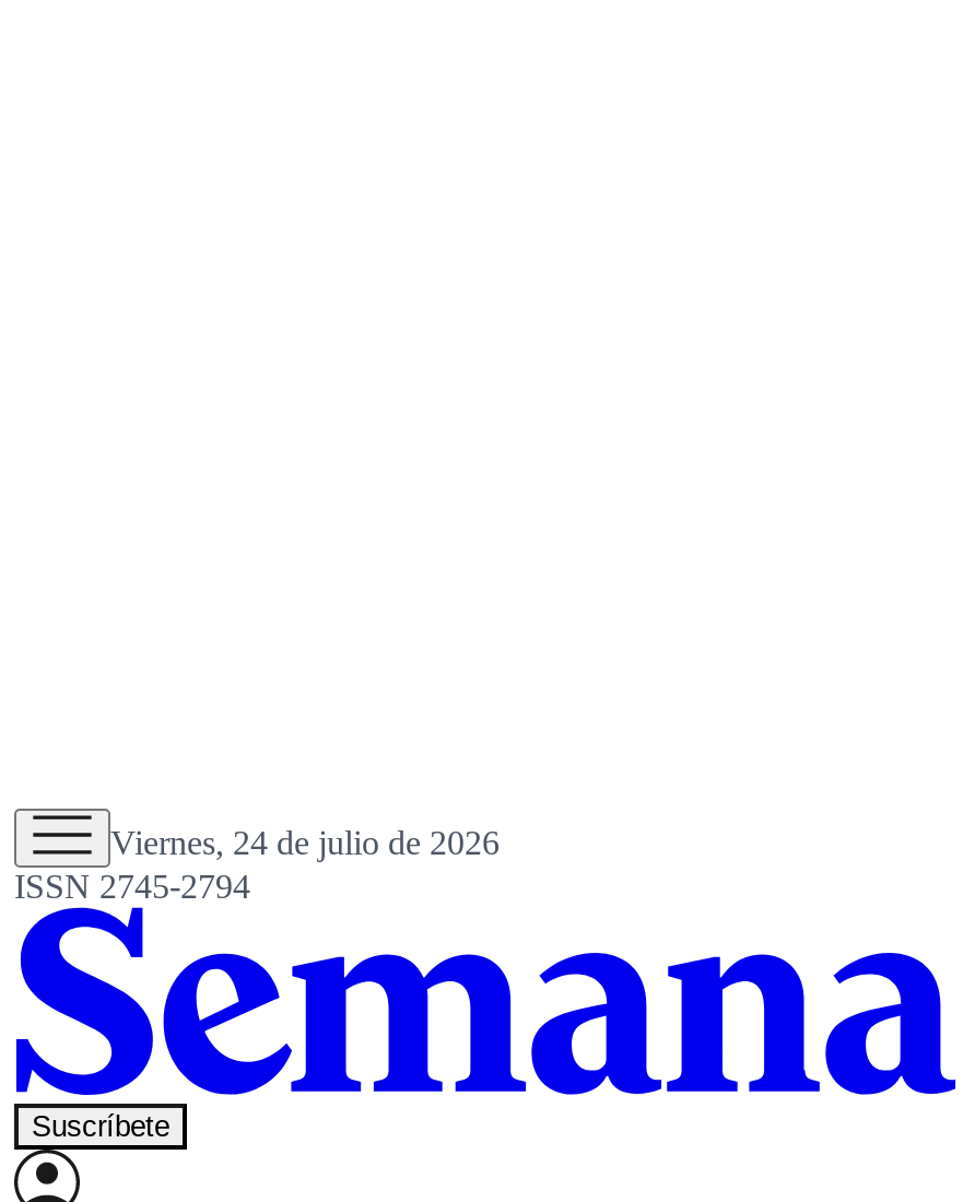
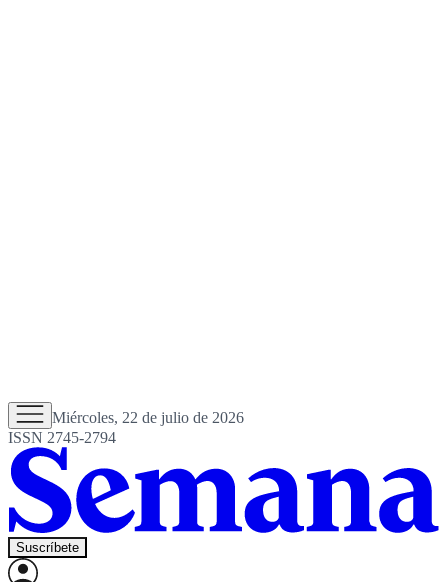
[110,824,500,861] Viernes, 24 de julio de 2026 -> [52,409,244,426] Miércoles, 22 de julio de 2026

